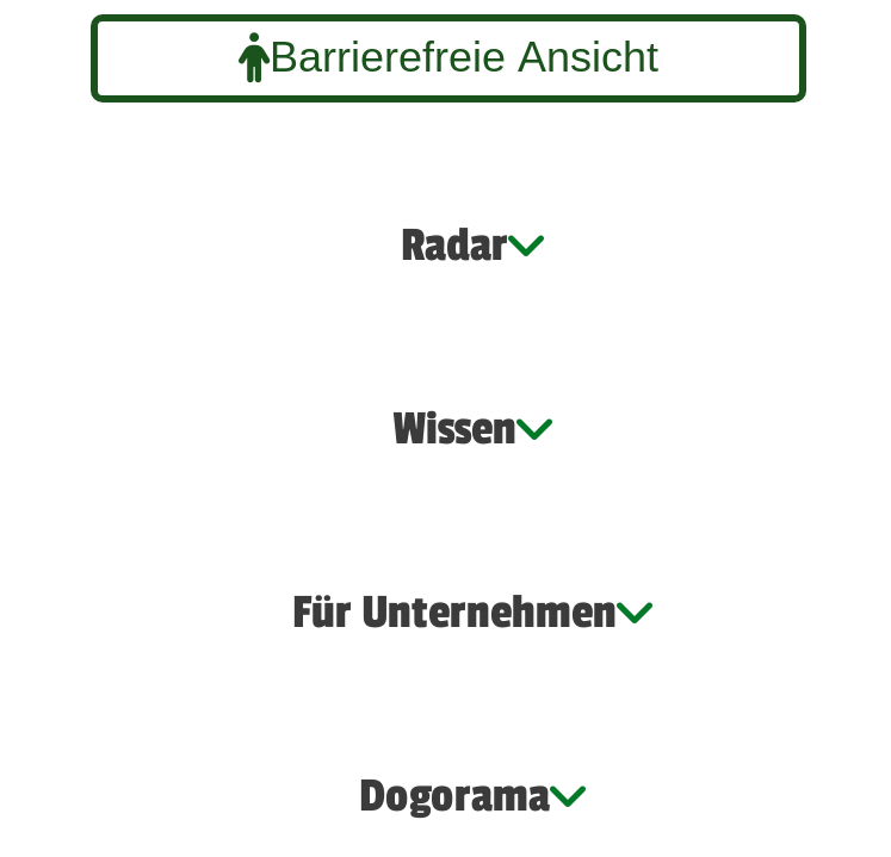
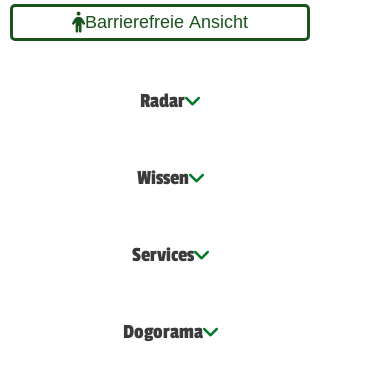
[292,584,617,641] Für Unternehmen -> [131,243,193,267] Services

